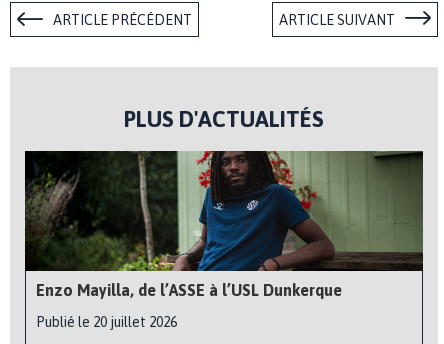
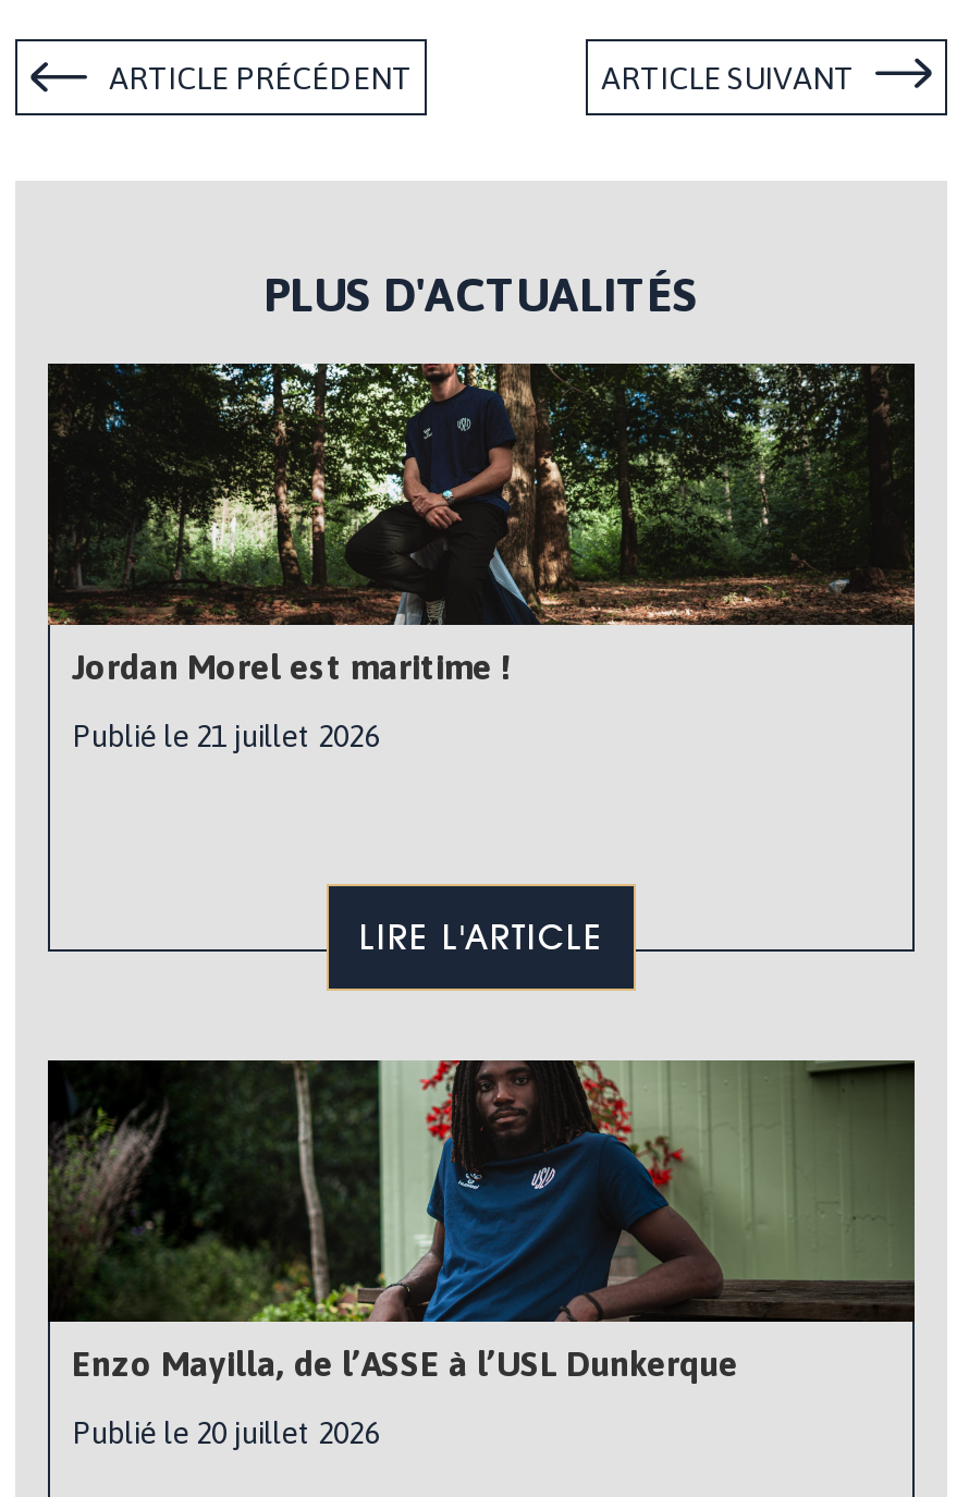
none -> [46,364,915,753] [image] | Jordan Morel est maritime ! | Publié le 21 juillet 2026
none -> [359,916,603,958] LIRE L'ARTICLE

